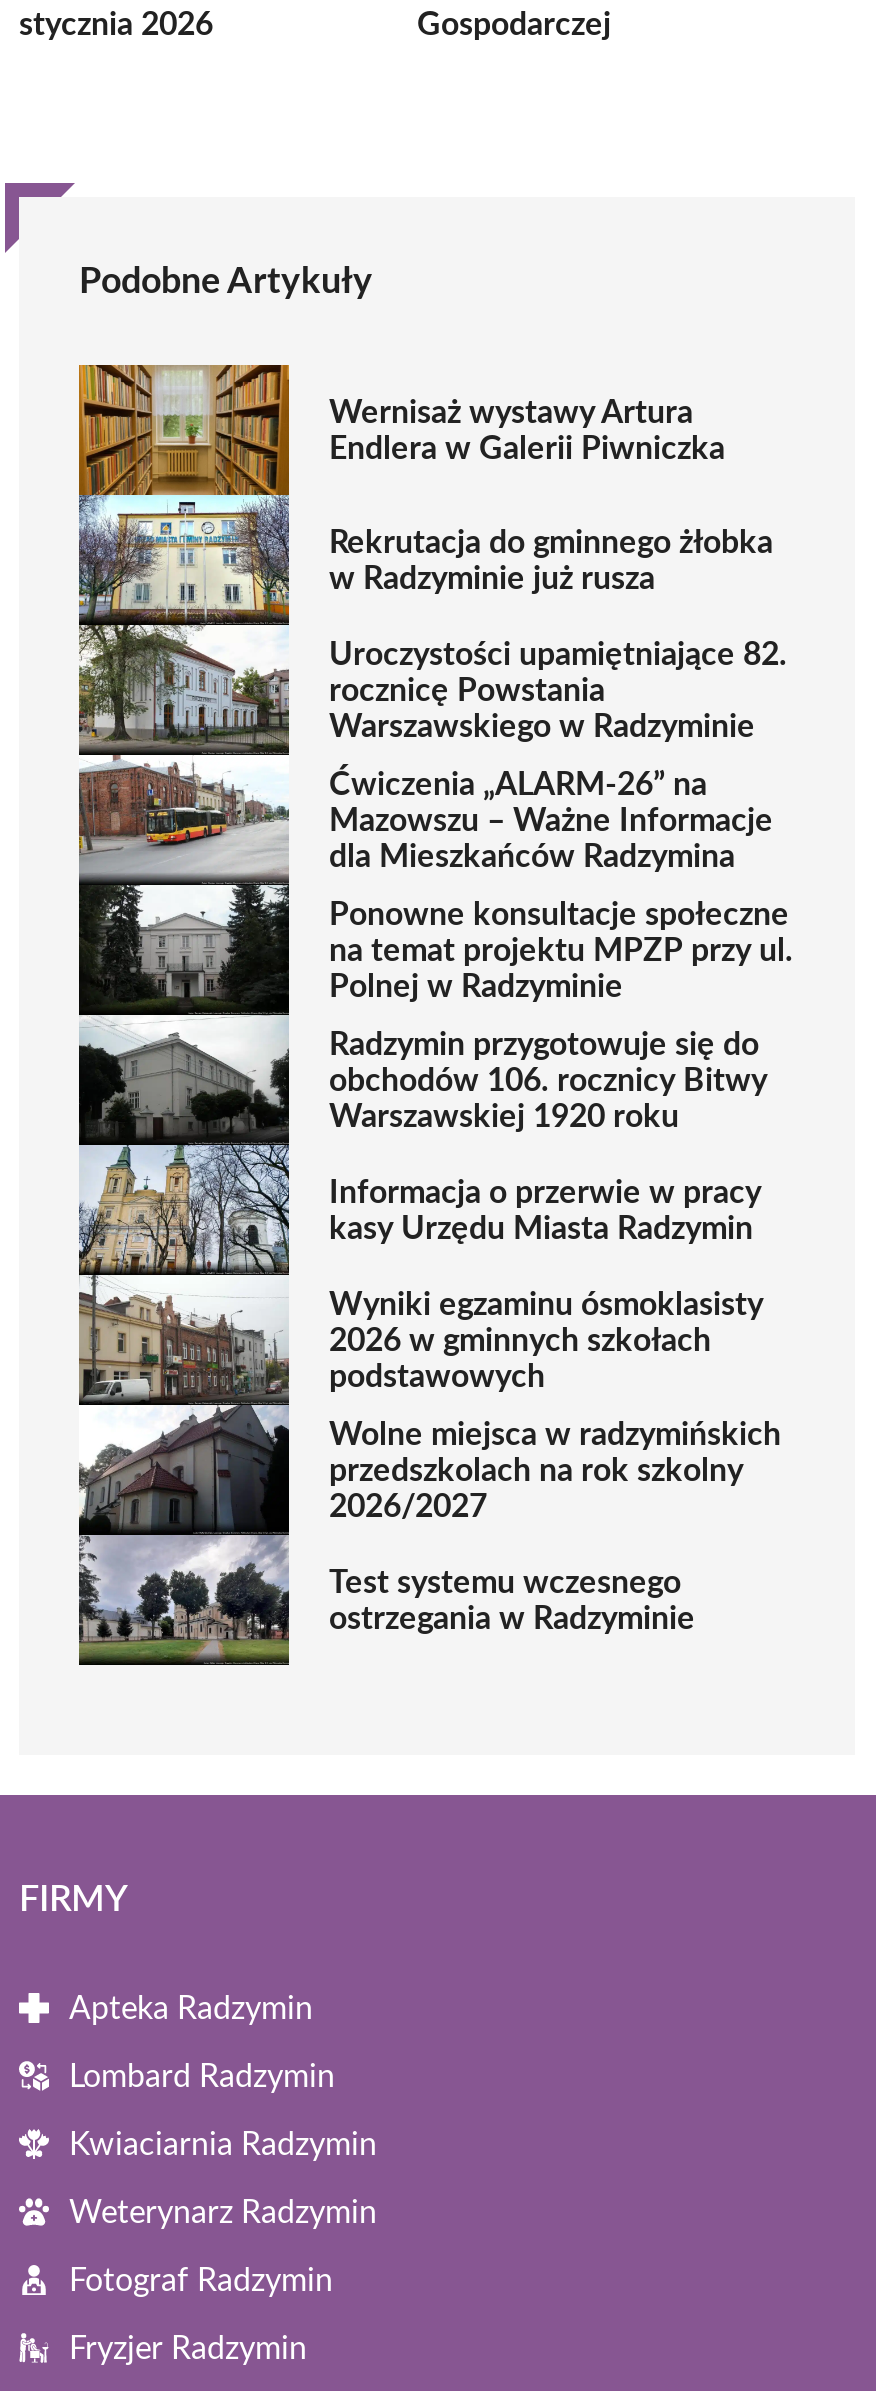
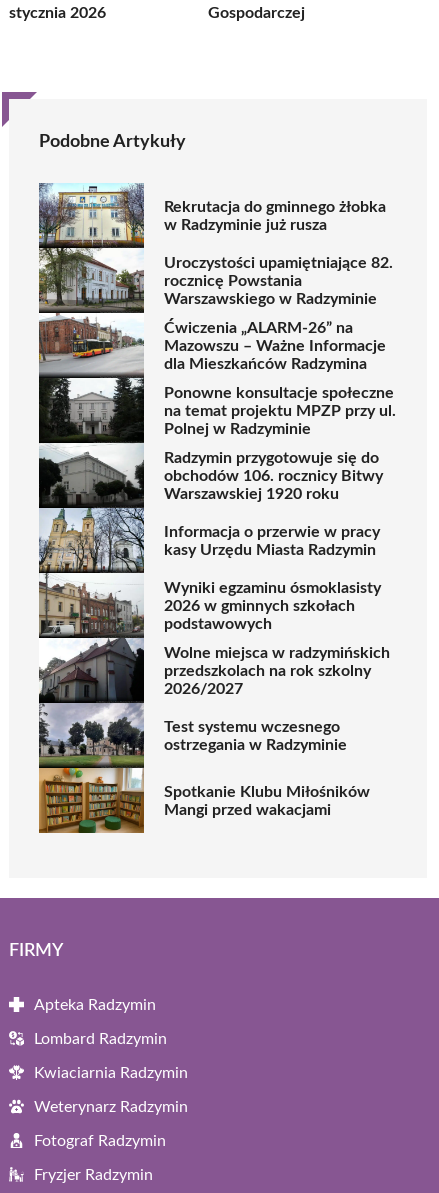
[77,363,725,497] [image] | Wernisaż wystawy Artura | Endlera w Galerii Piwniczka -> none
moved [329,526,793,1634] -> [164,198,396,752]: Rekrutacja do gminnego żłobka | w Radzyminie już rusza | Uroczystości upamiętniające 82. | ... | Test systemu wczesnego | ostrzegania w Radzyminie
none -> [38,767,370,834] [image] | Spotkanie Klubu Miłośników | Mangi przed wakacjami

